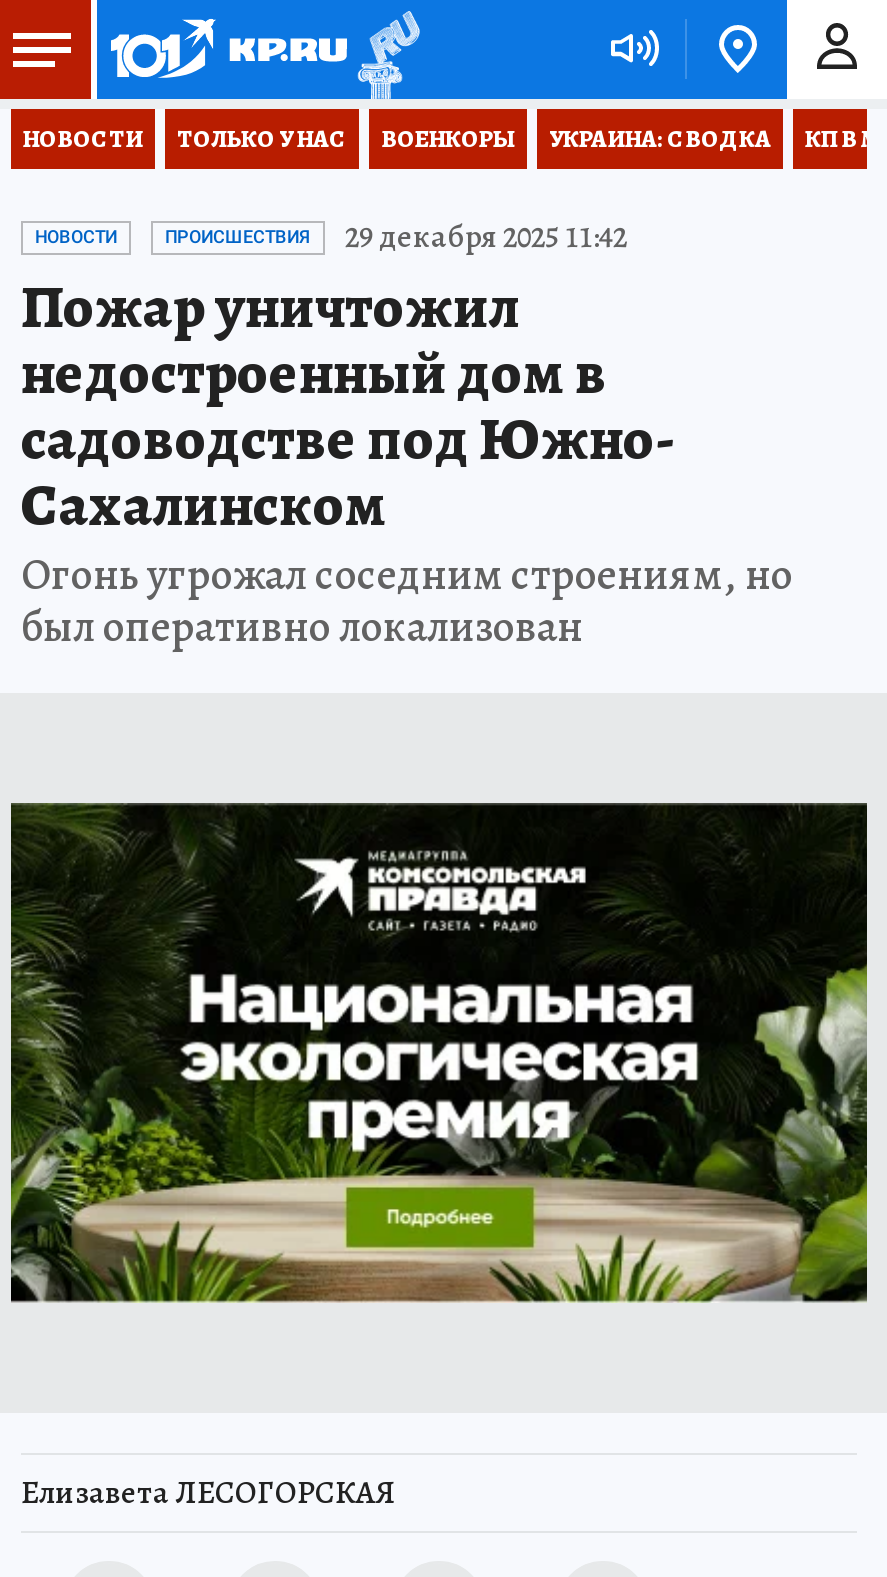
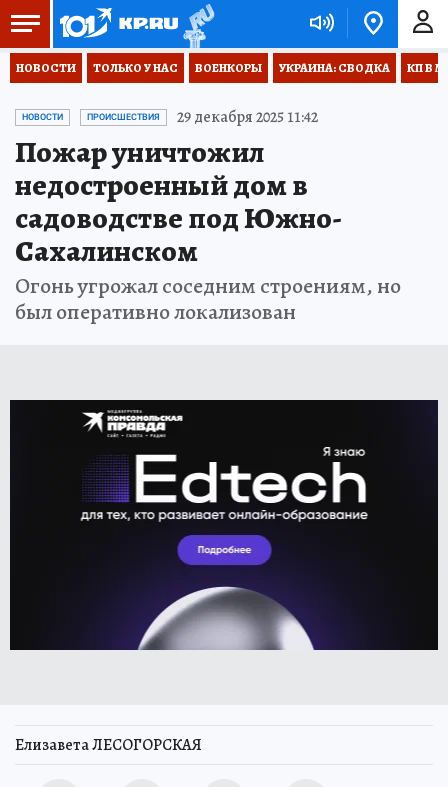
[9,803,869,1305] [image] -> [9,400,439,651] [image]

